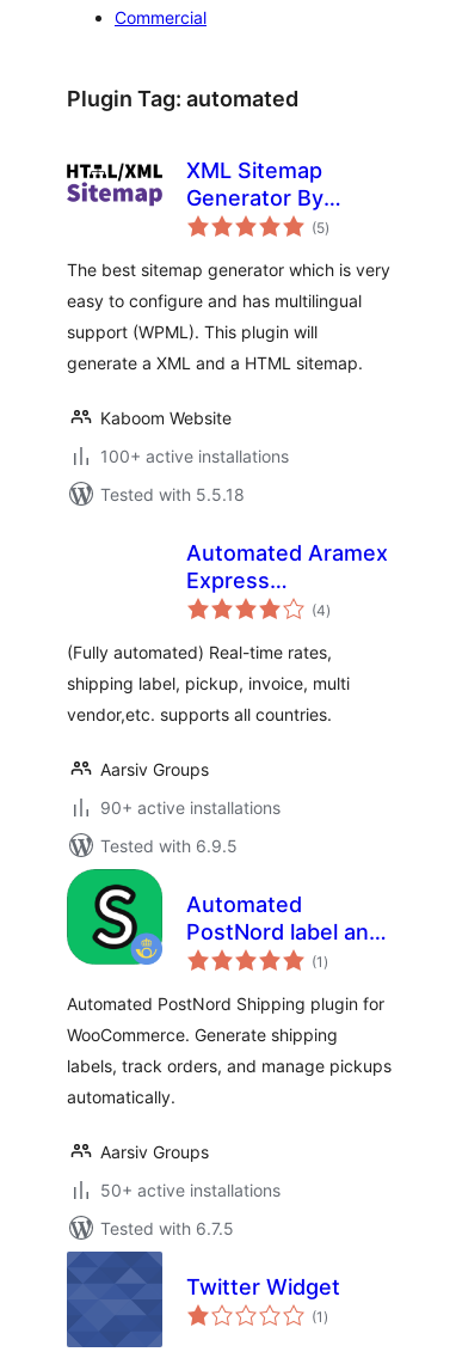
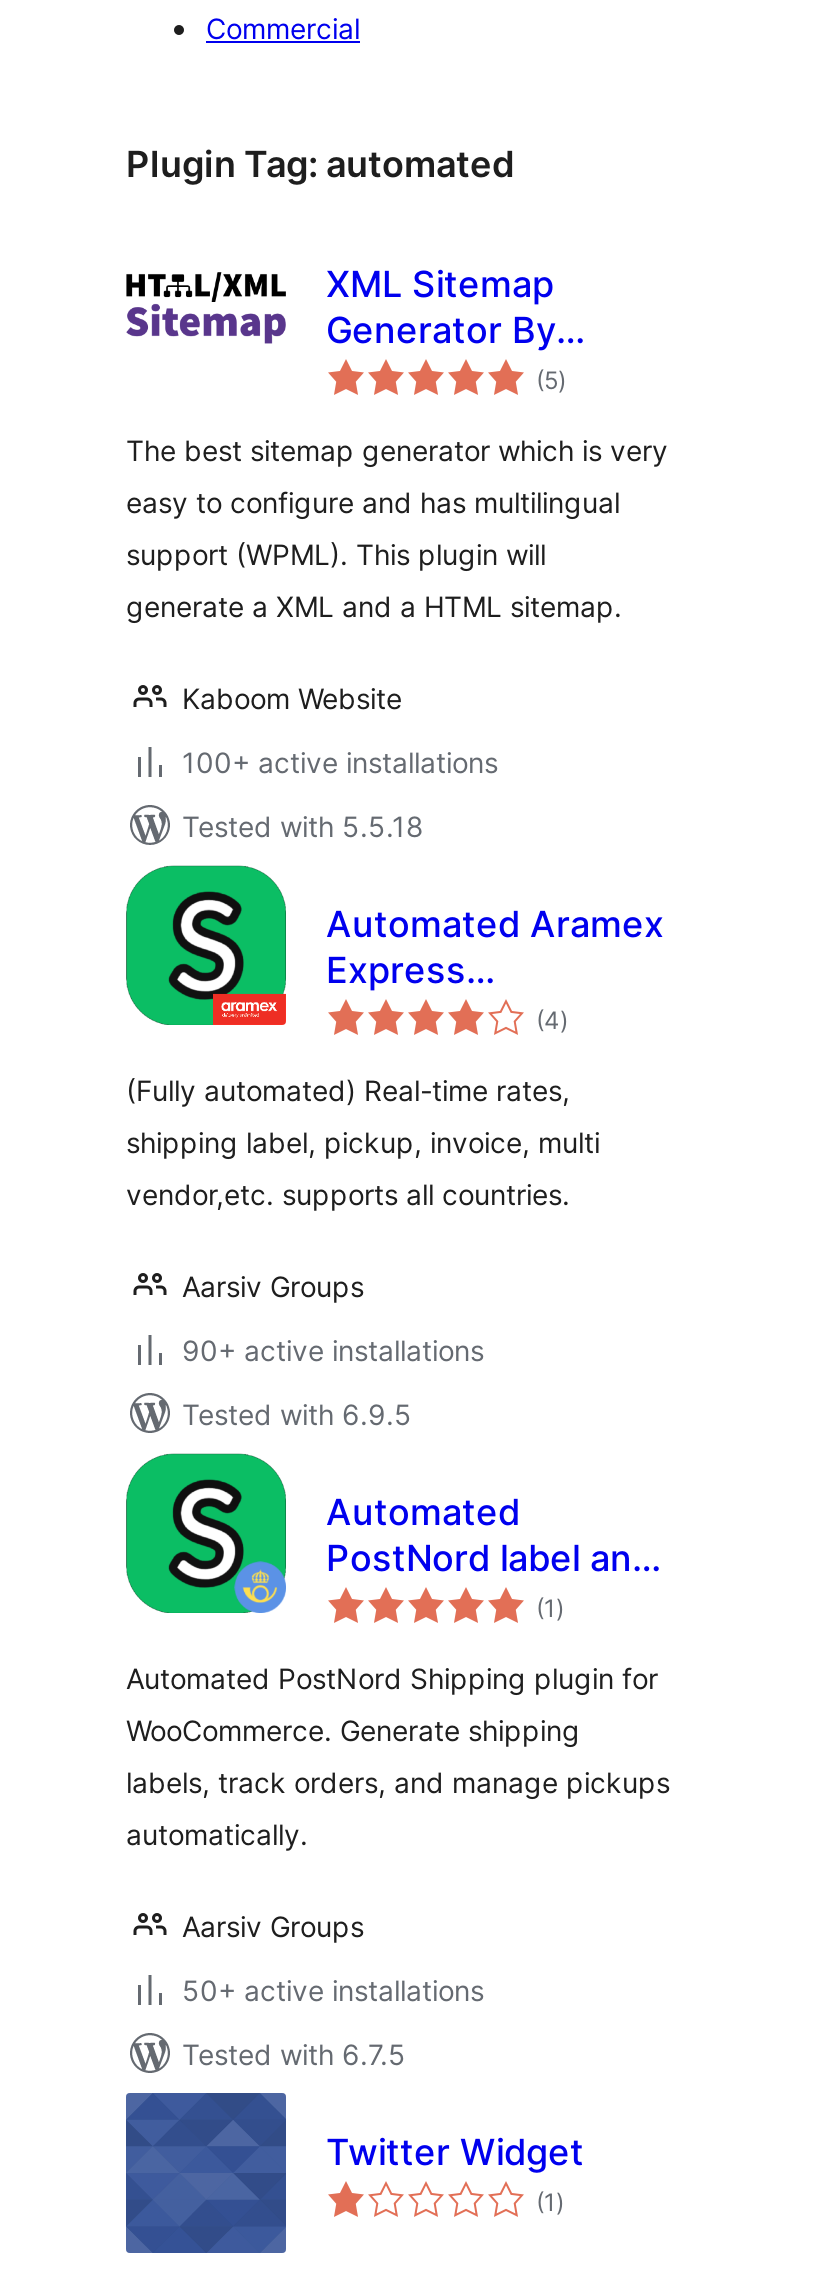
none -> [124,863,288,1027] [image]

